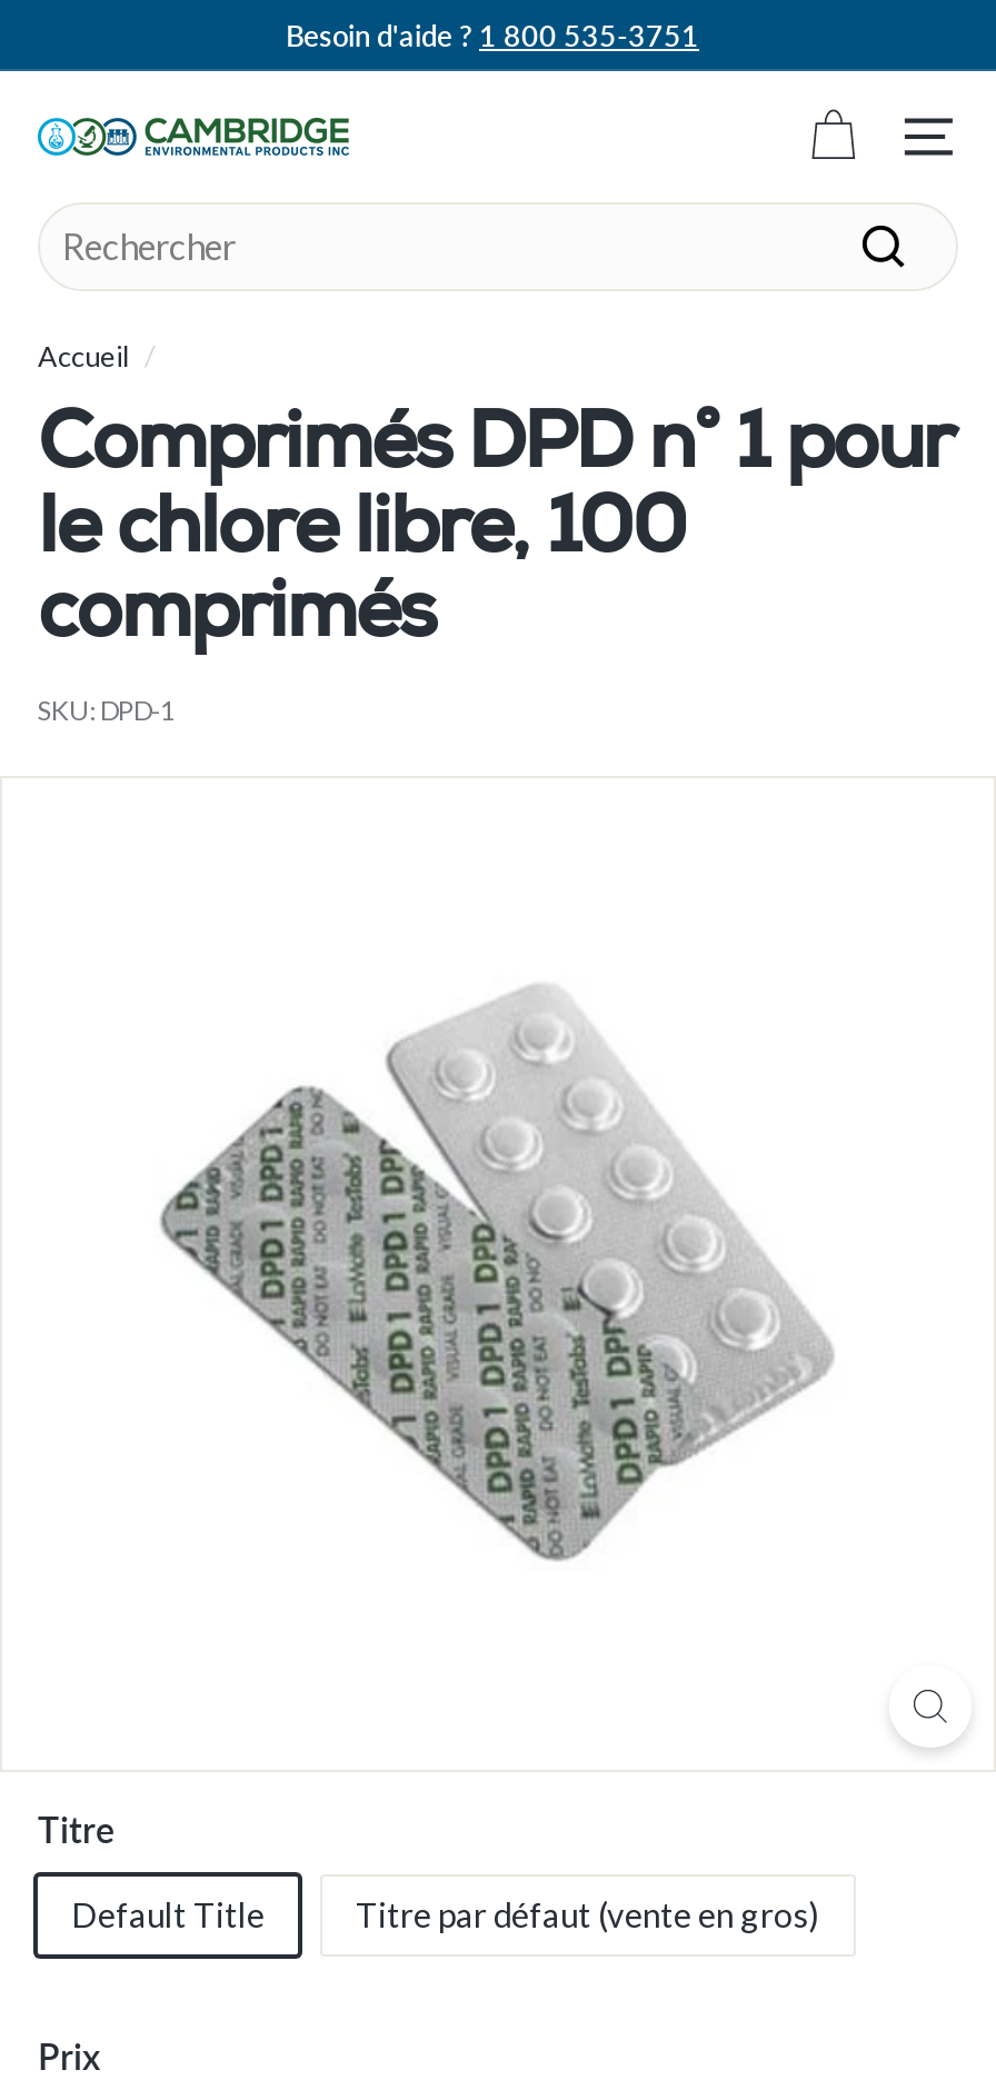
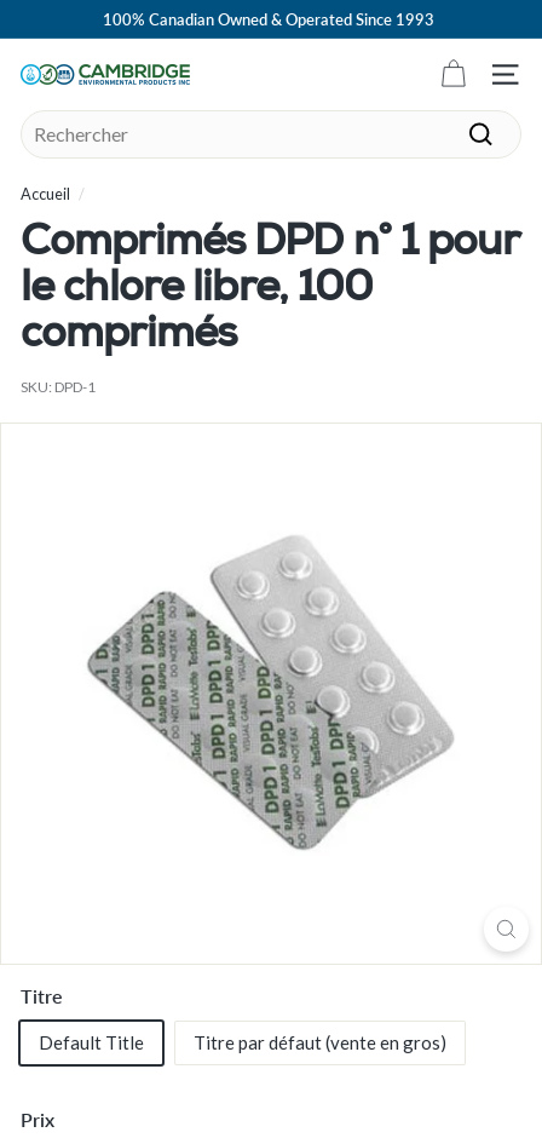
[286,18,699,53] Besoin d'aide ? 1 800 535-3751 -> [102,10,434,29] 100% Canadian Owned & Operated Since 1993

